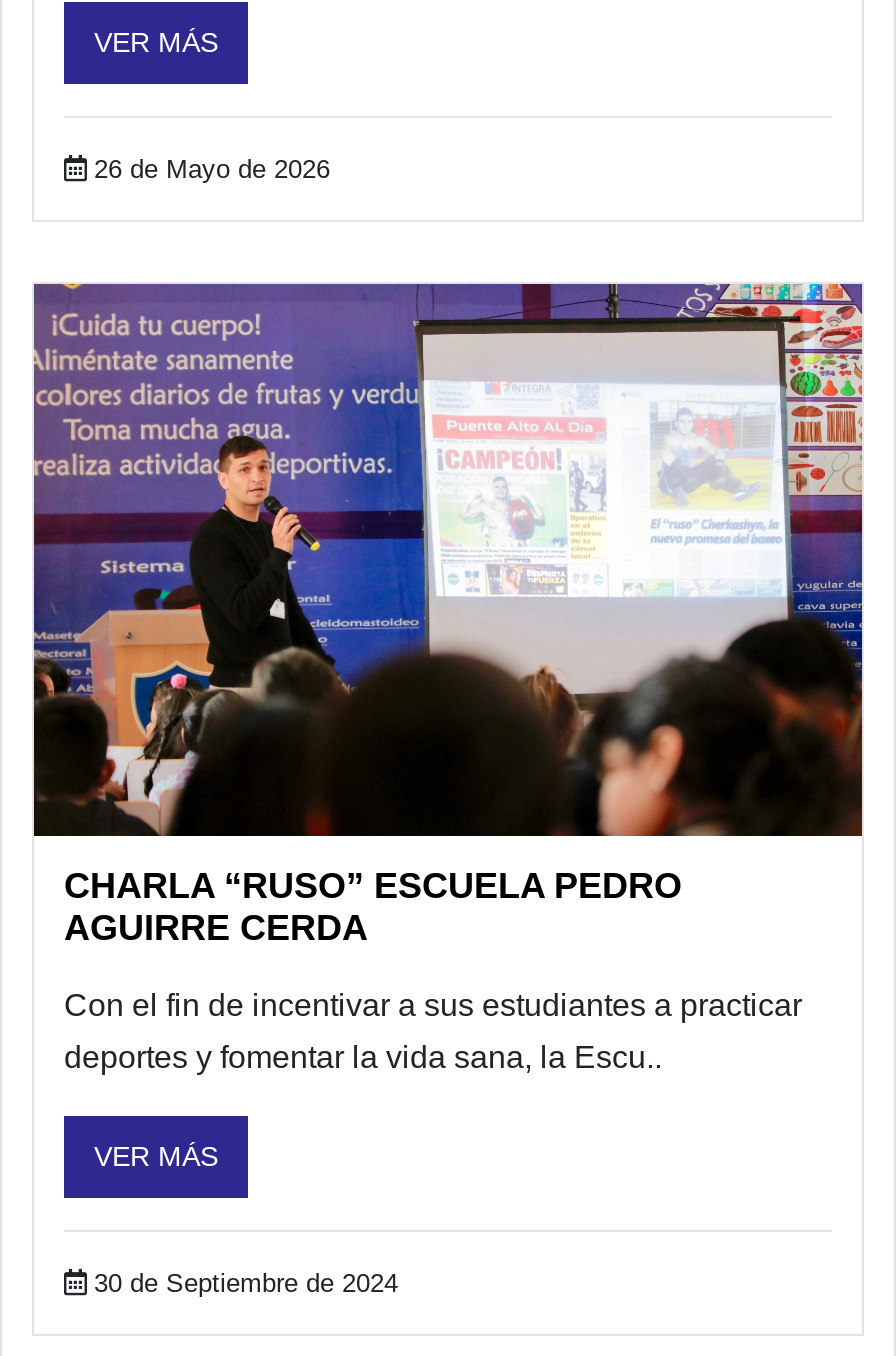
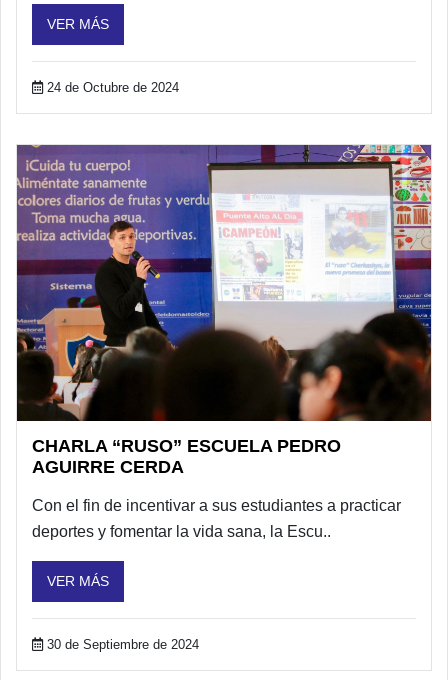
[86,153,330,183] 26 de Mayo de 2026 -> [43,80,179,95] 24 de Octubre de 2024

